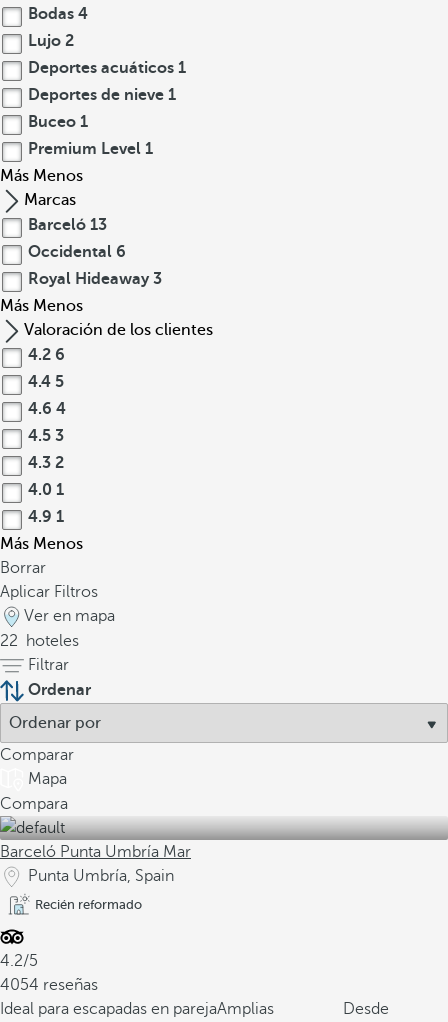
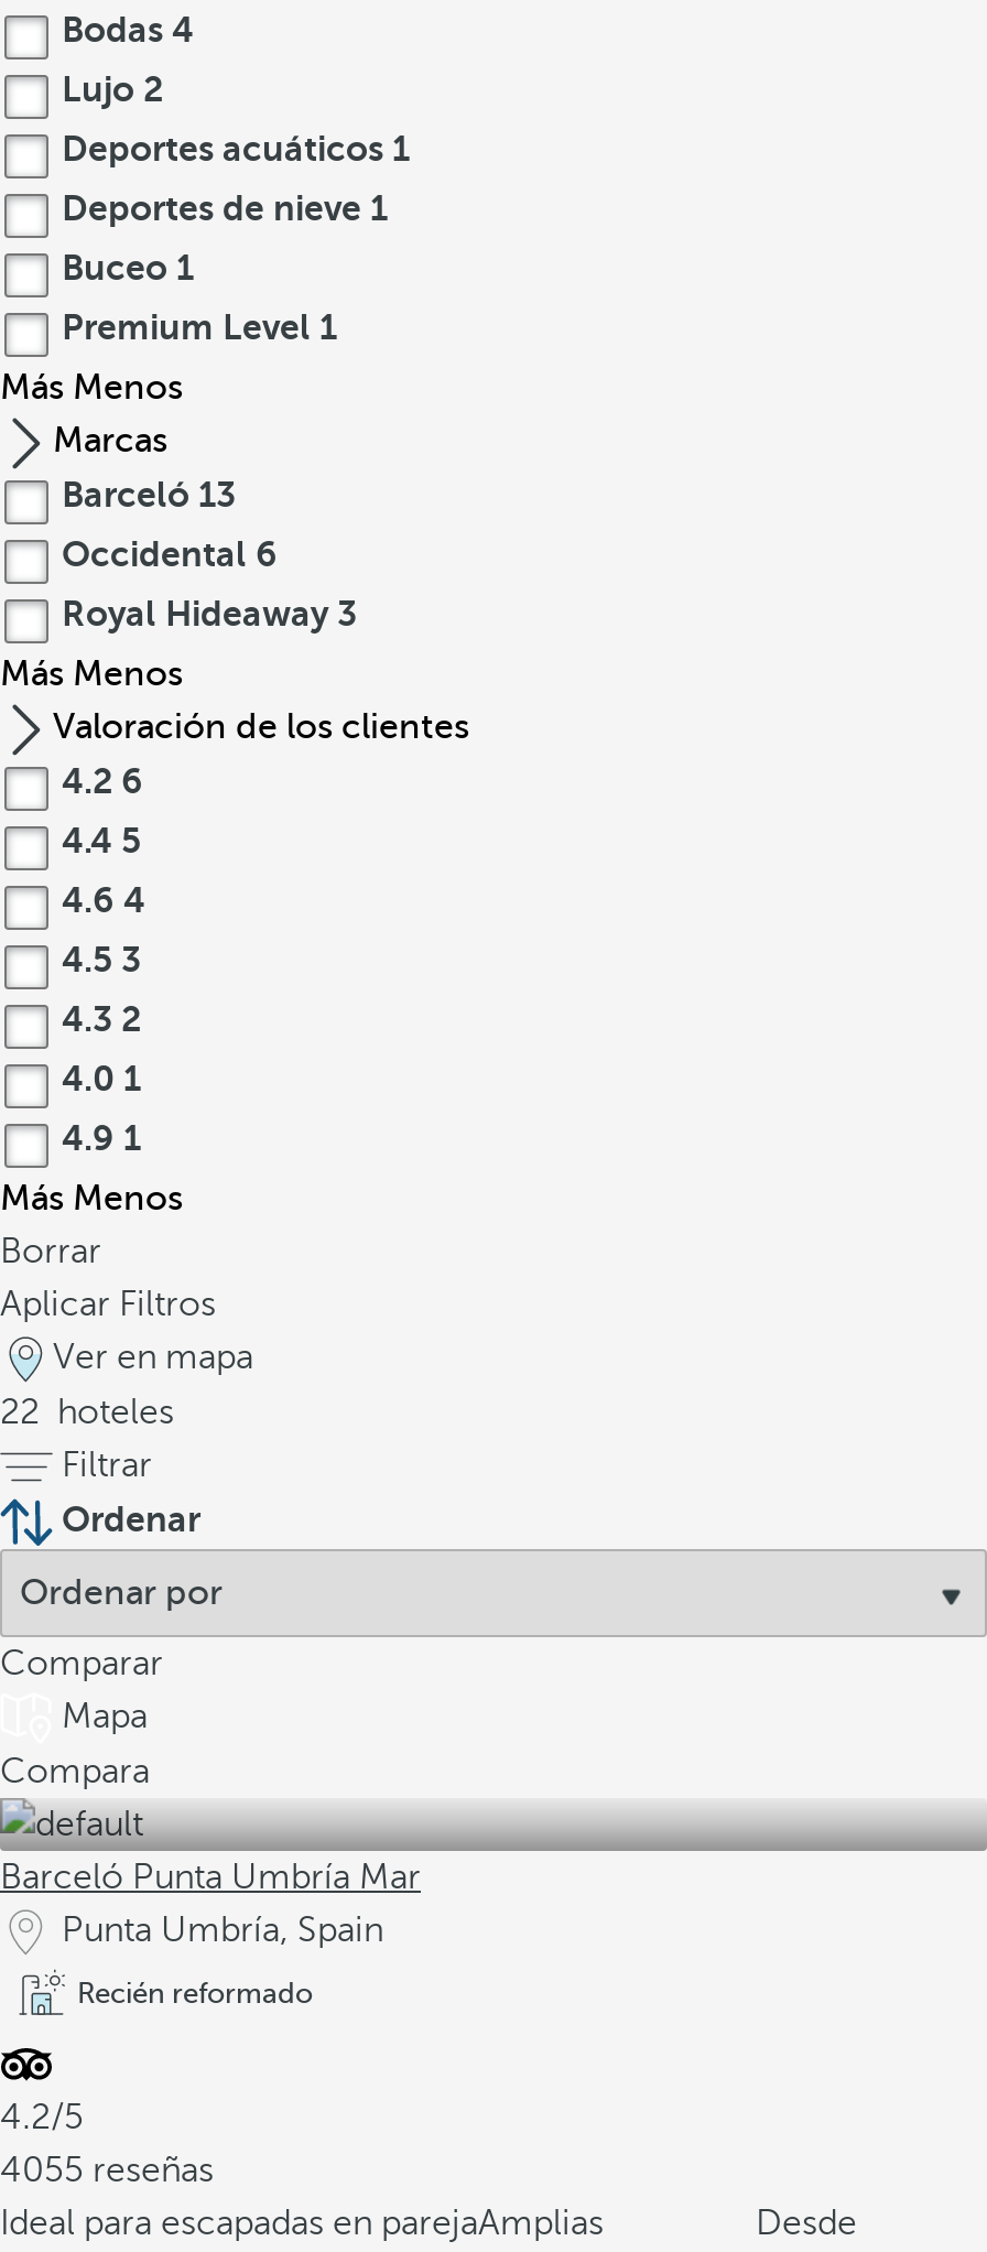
[0,976,98,994] 4054 reseñas -> [0,2151,214,2190] 4055 reseñas

